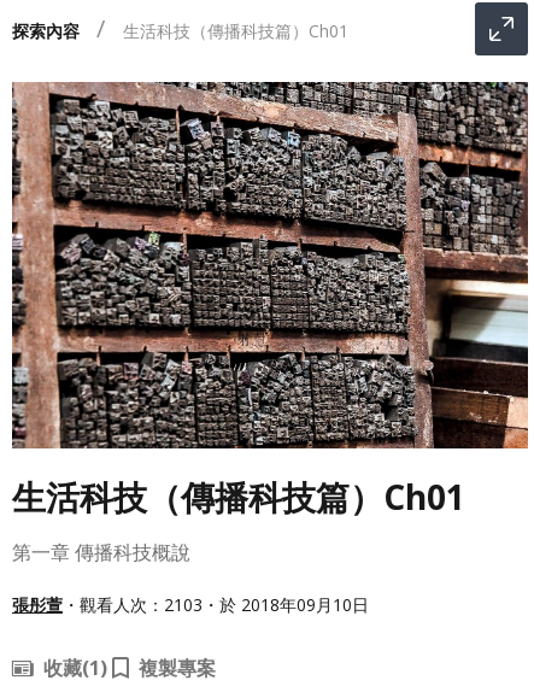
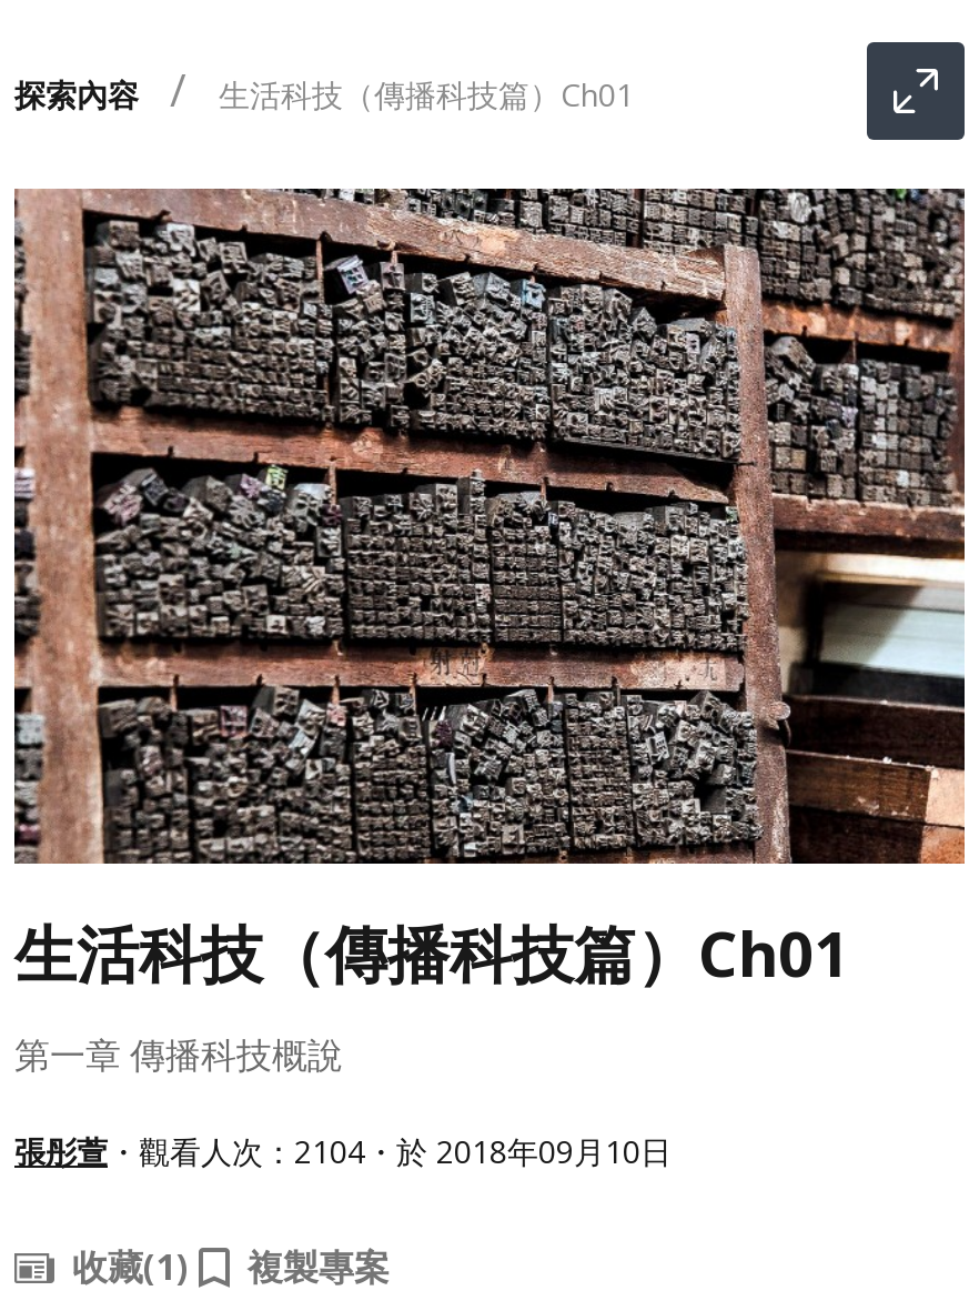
[12,593,369,616] 張彤萱・觀看人次：2103・於 2018年09月10日 -> [14,1130,672,1172] 張彤萱・觀看人次：2104・於 2018年09月10日

